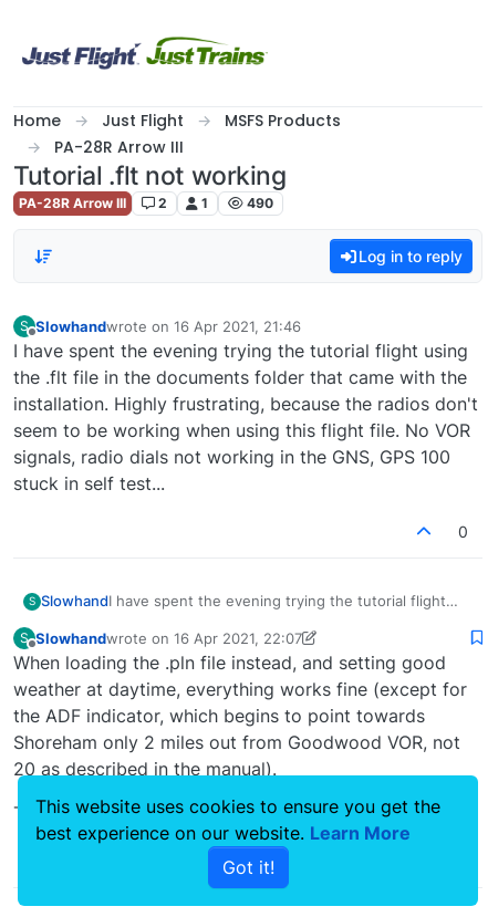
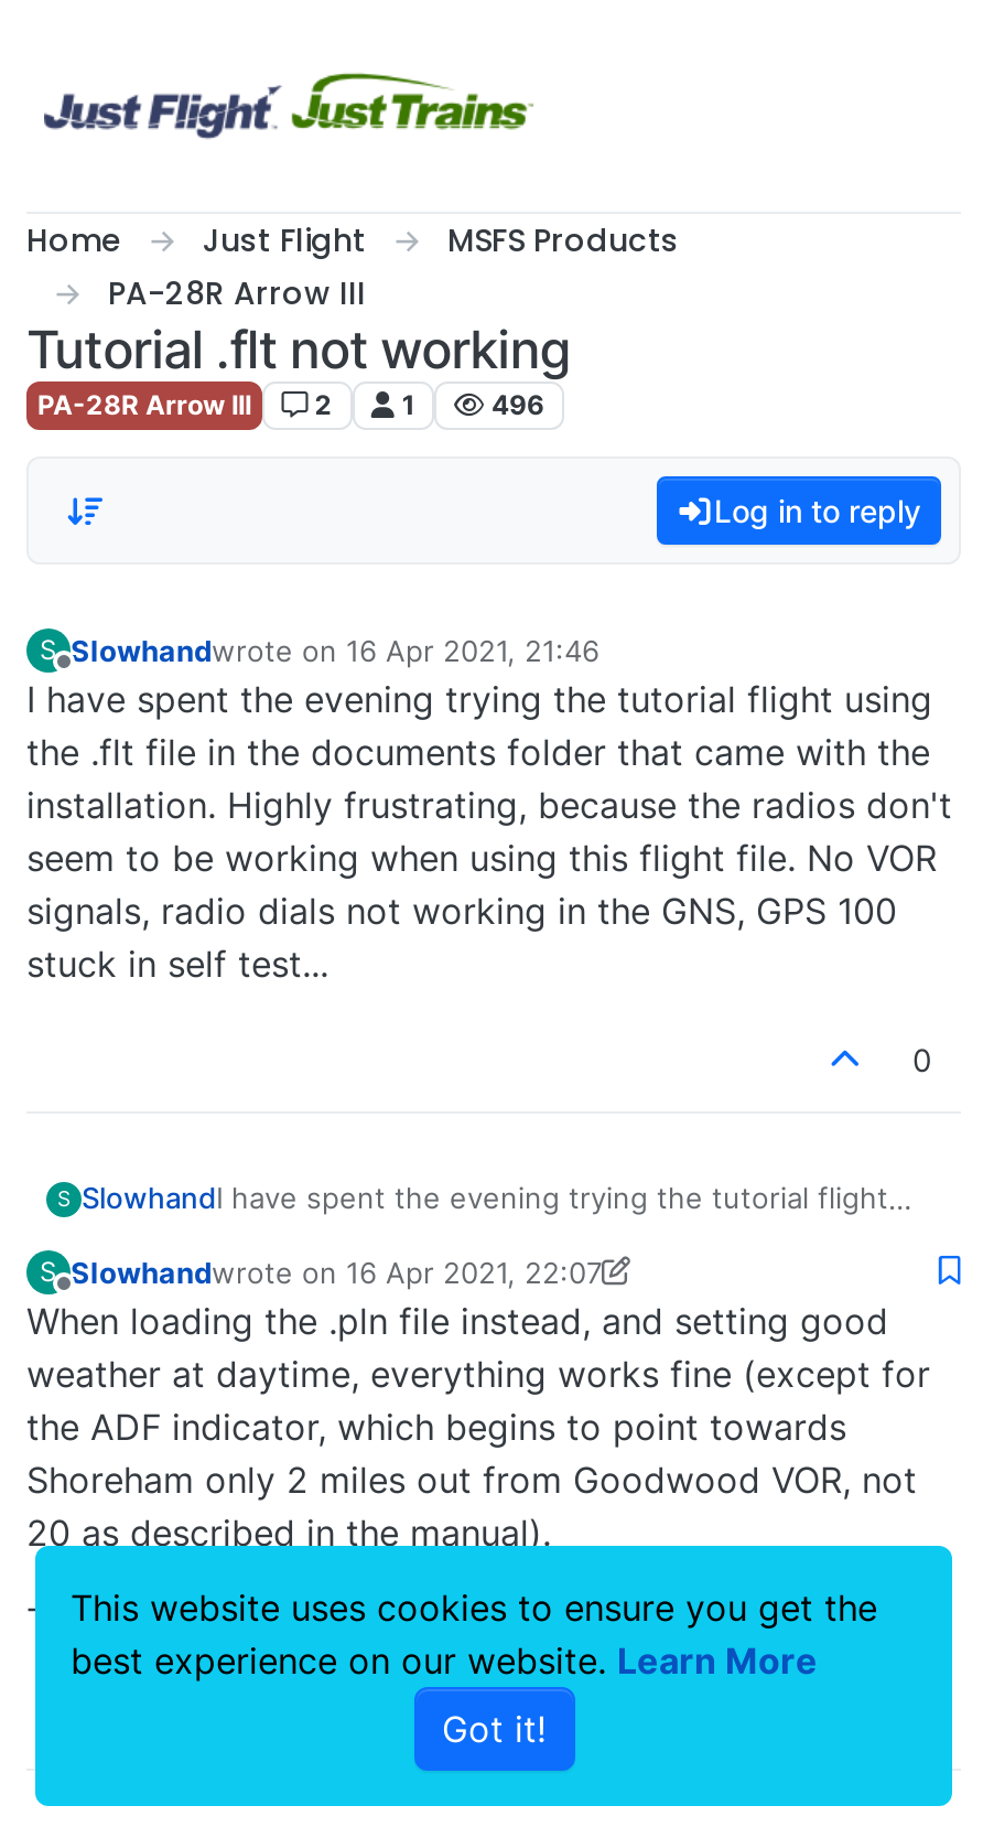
[247,195,273,211] 490 -> [491,389,544,422] 496

